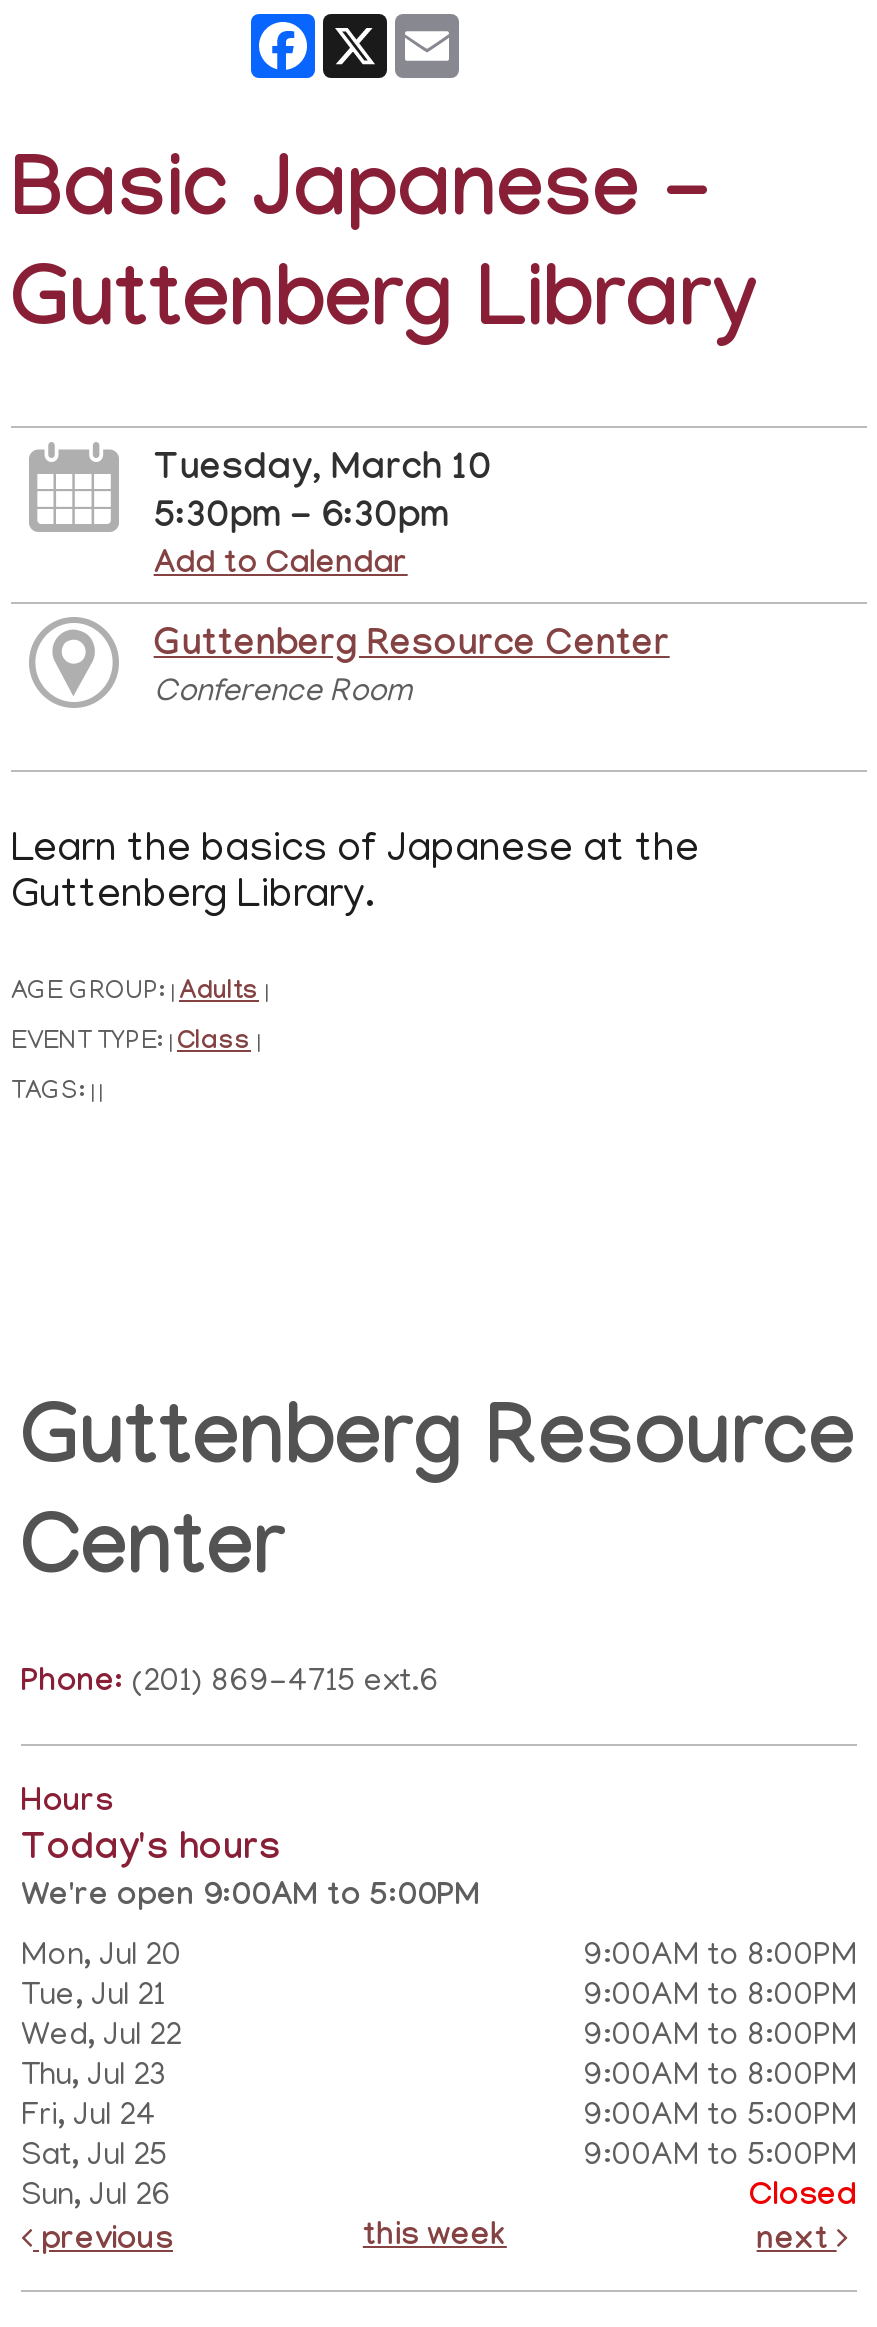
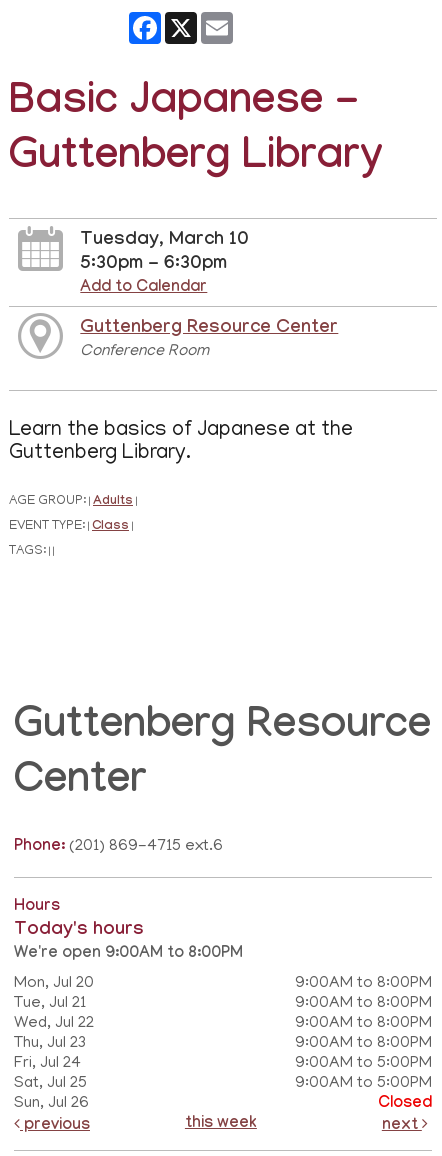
[21,1880,481,1918] We're open 9:00AM to 5:00PM -> [14,945,243,964] We're open 9:00AM to 8:00PM

